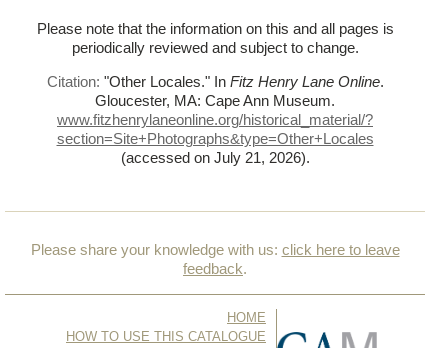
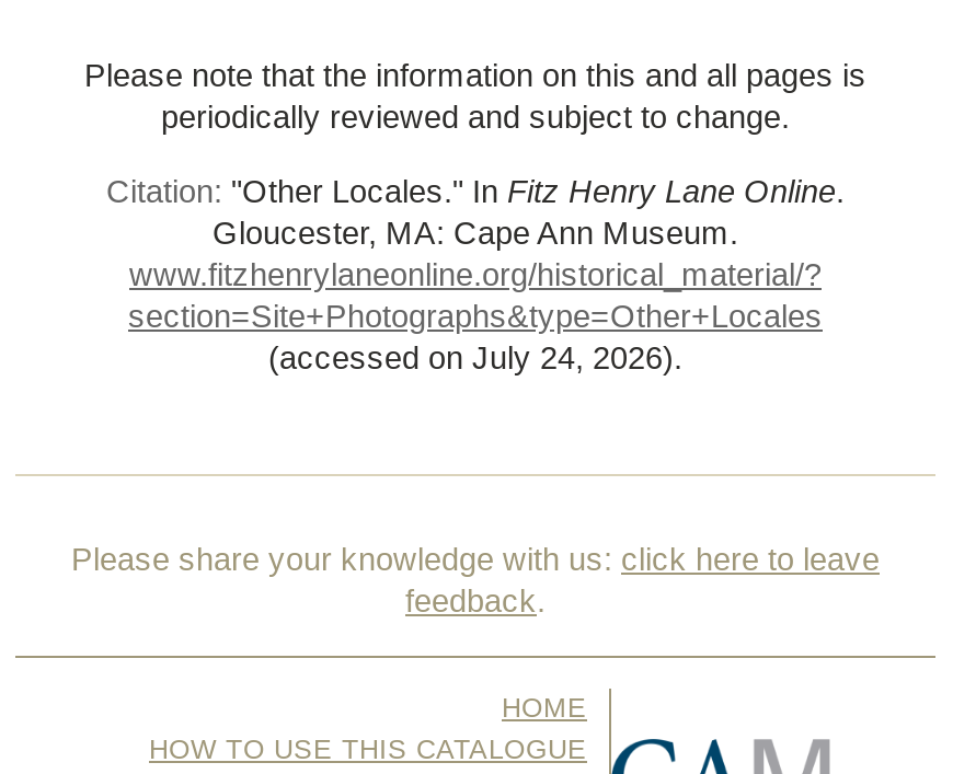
[120,150,309,166] (accessed on July 21, 2026). -> [268,340,682,375] (accessed on July 24, 2026).

